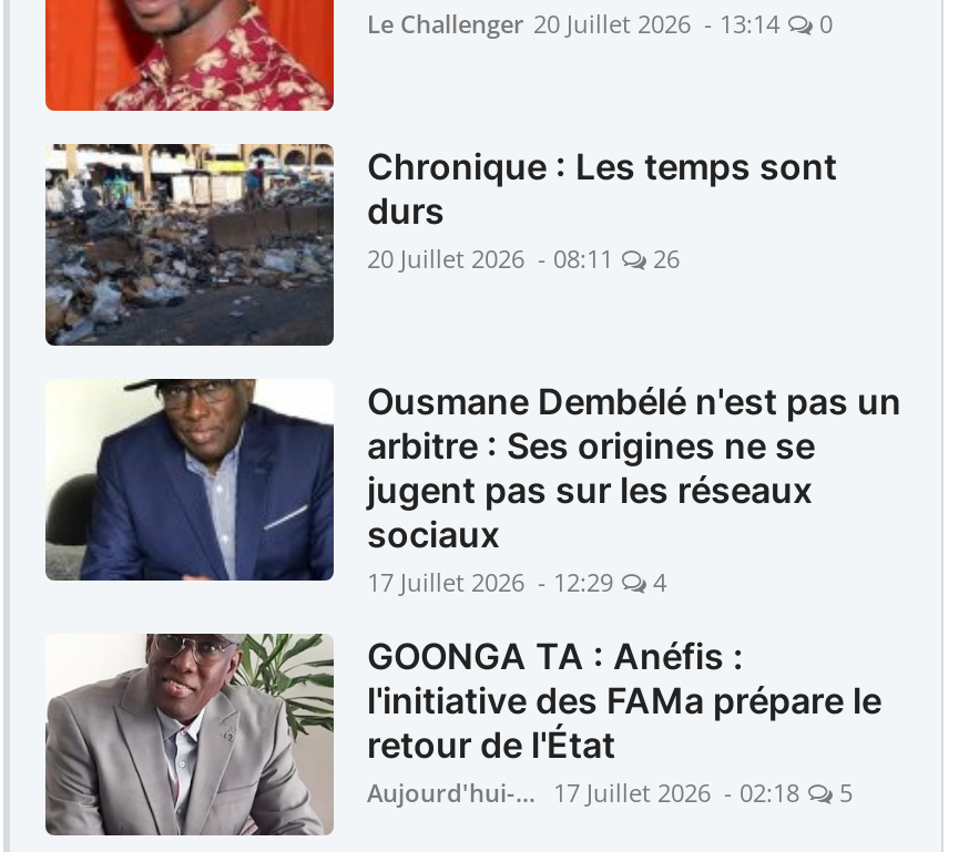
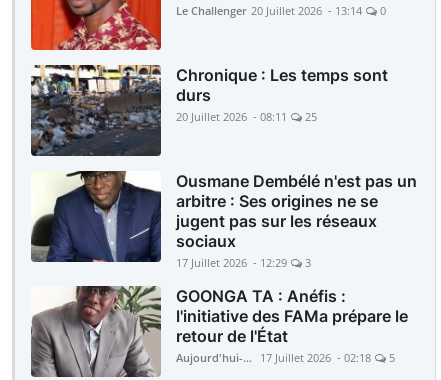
[367,242,680,275] 20 Juillet 2026 - 08:11 26 -> [176,109,317,124] 20 Juillet 2026 - 08:11 25
[367,565,666,599] 17 Juillet 2026 - 12:29 4 -> [176,255,311,270] 17 Juillet 2026 - 12:29 3

